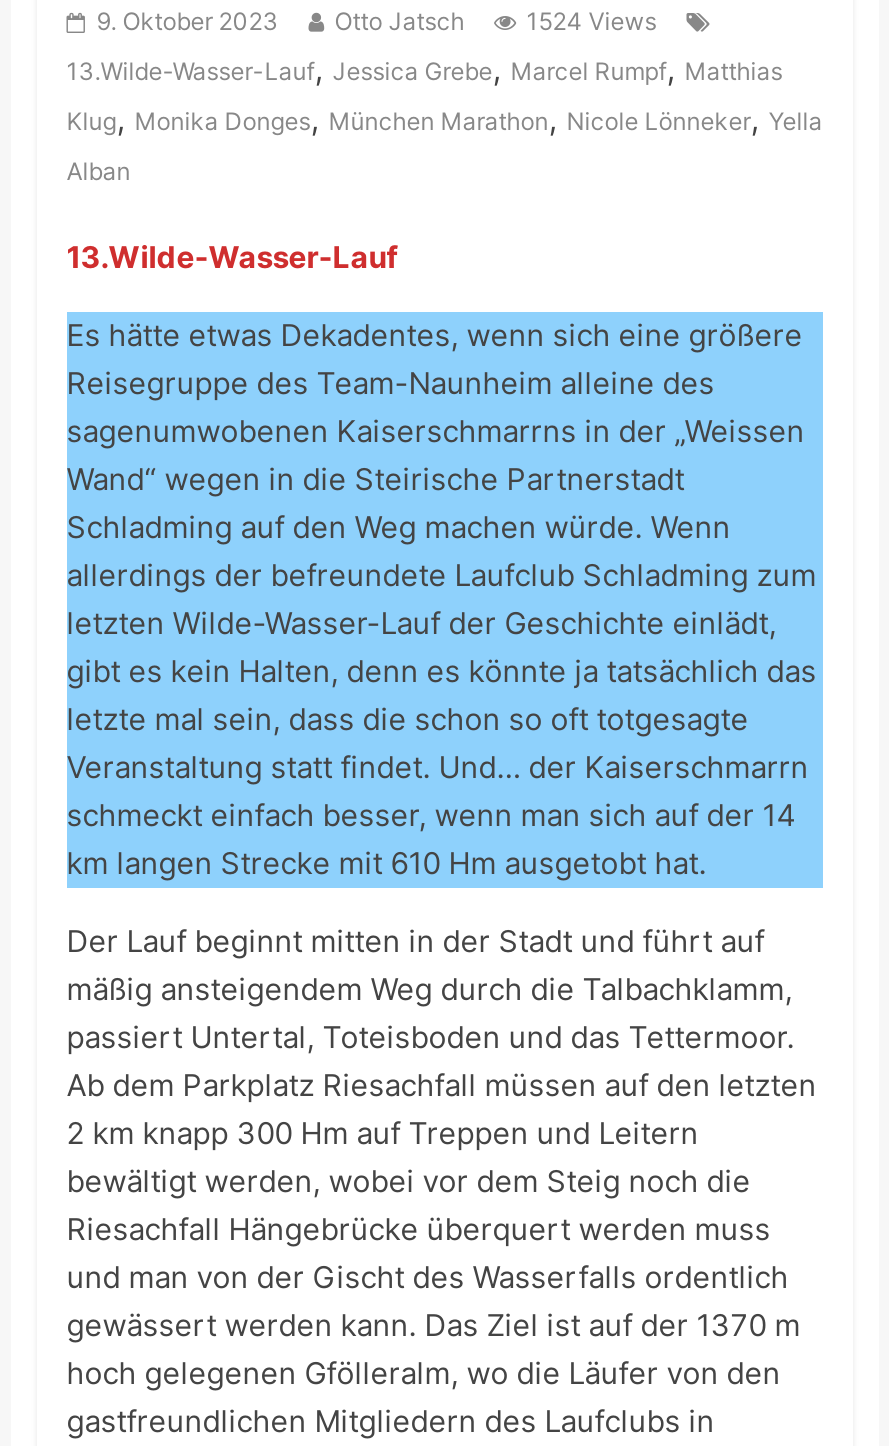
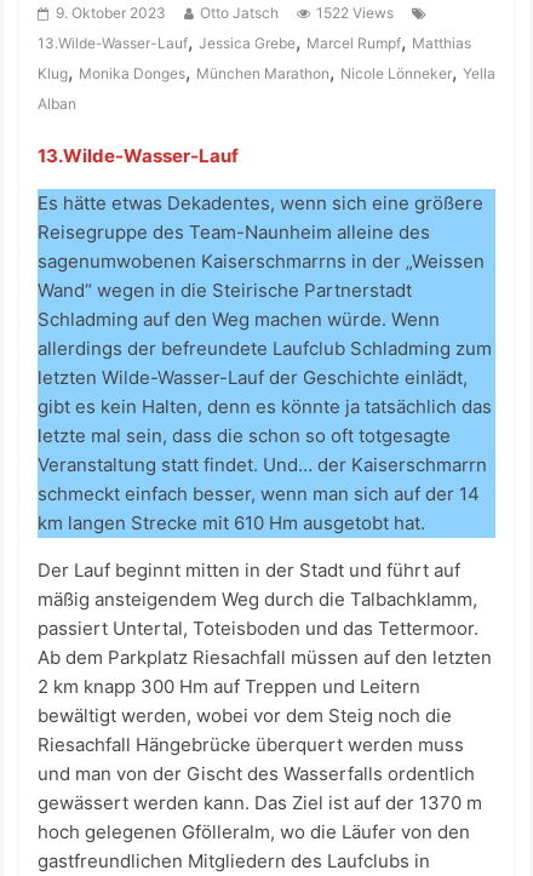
[527,7,657,37] 1524 Views -> [316,4,393,22] 1522 Views

